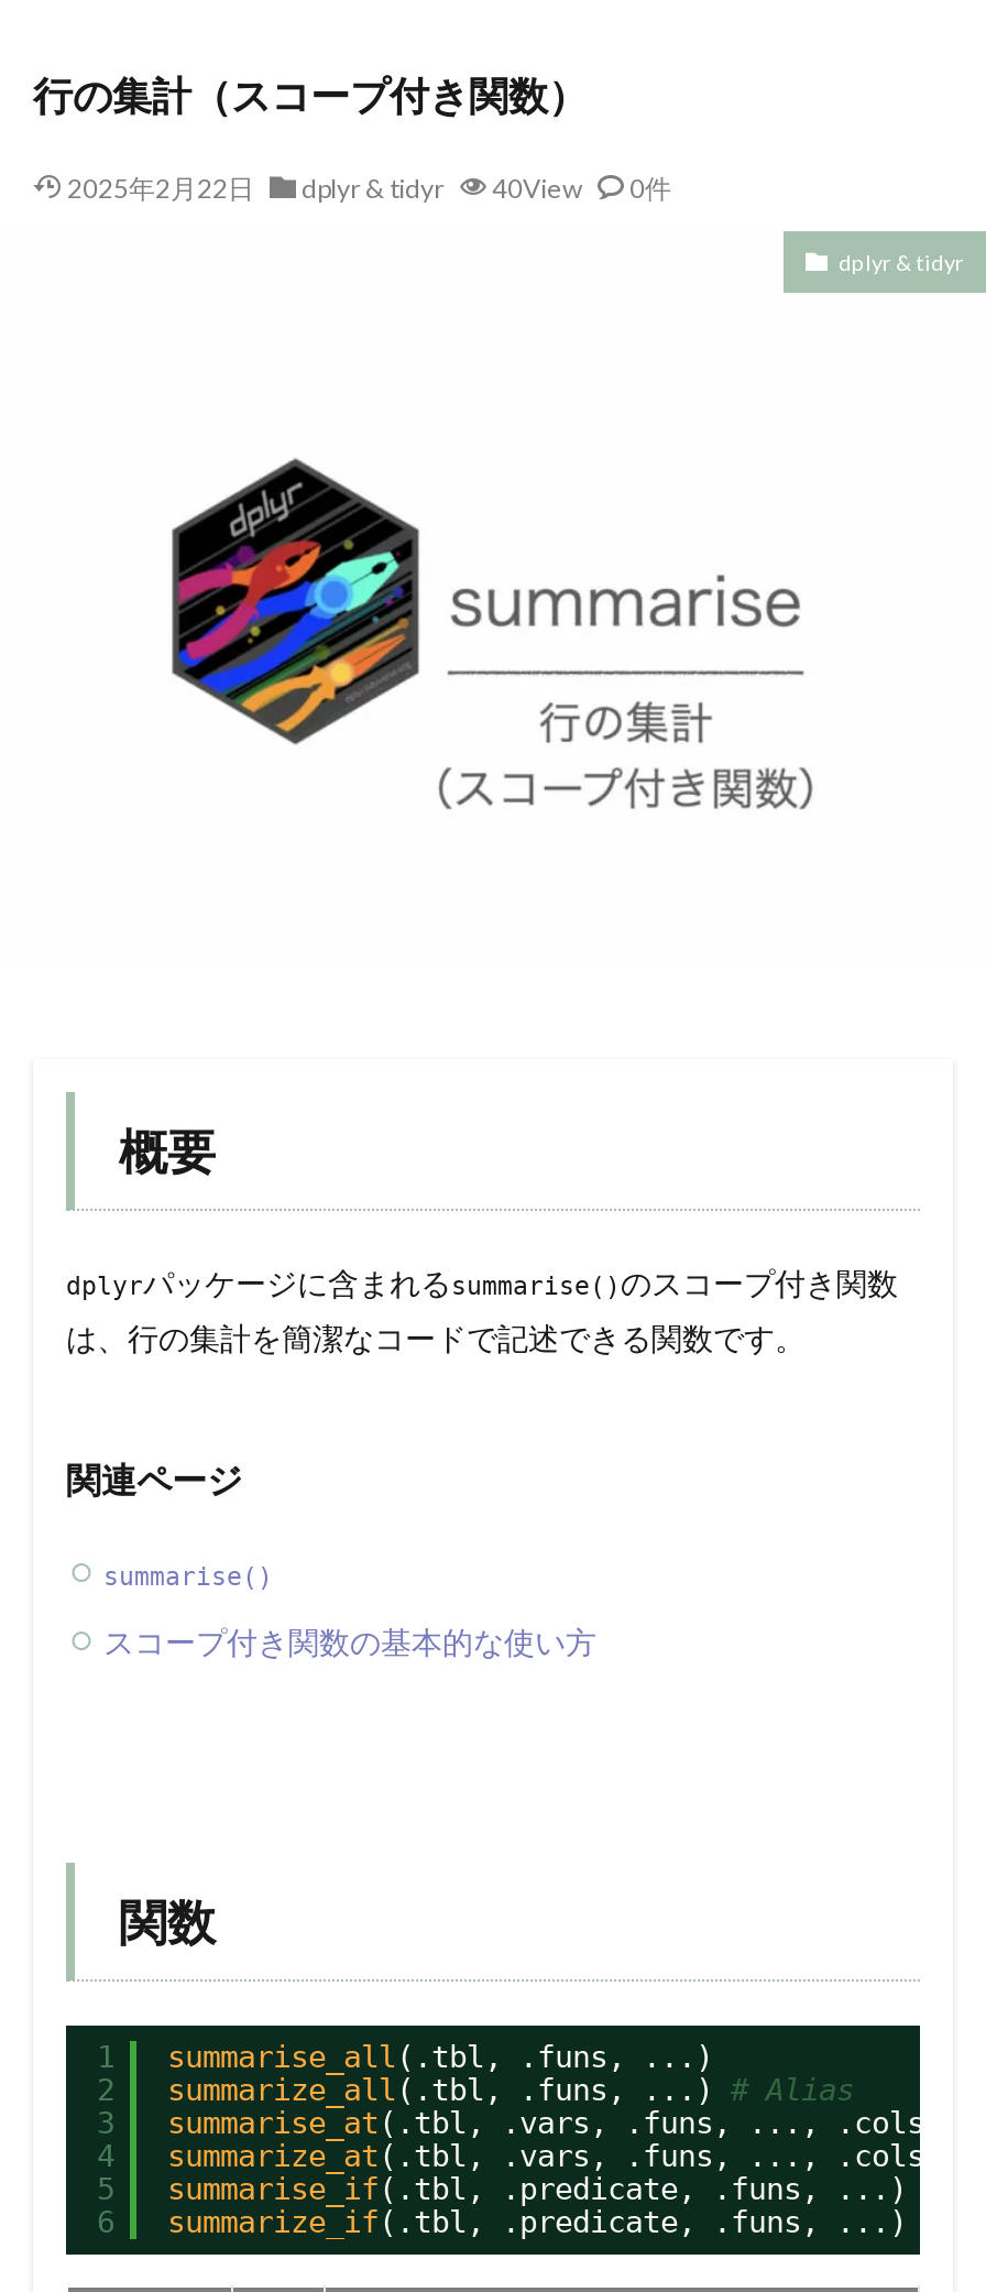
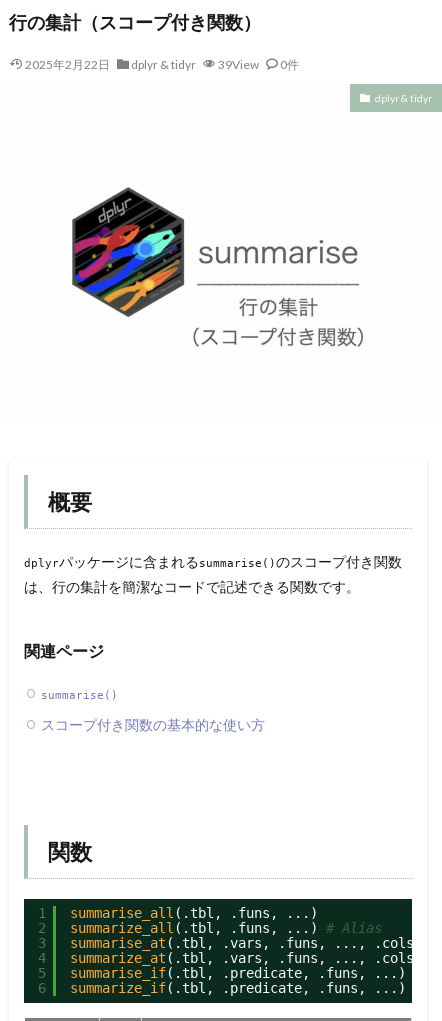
[67,172,671,205] 2025年2月22日 dplyr & tidyr 40View 0件 -> [24,57,299,72] 2025年2月22日 dplyr & tidyr 39View 0件

